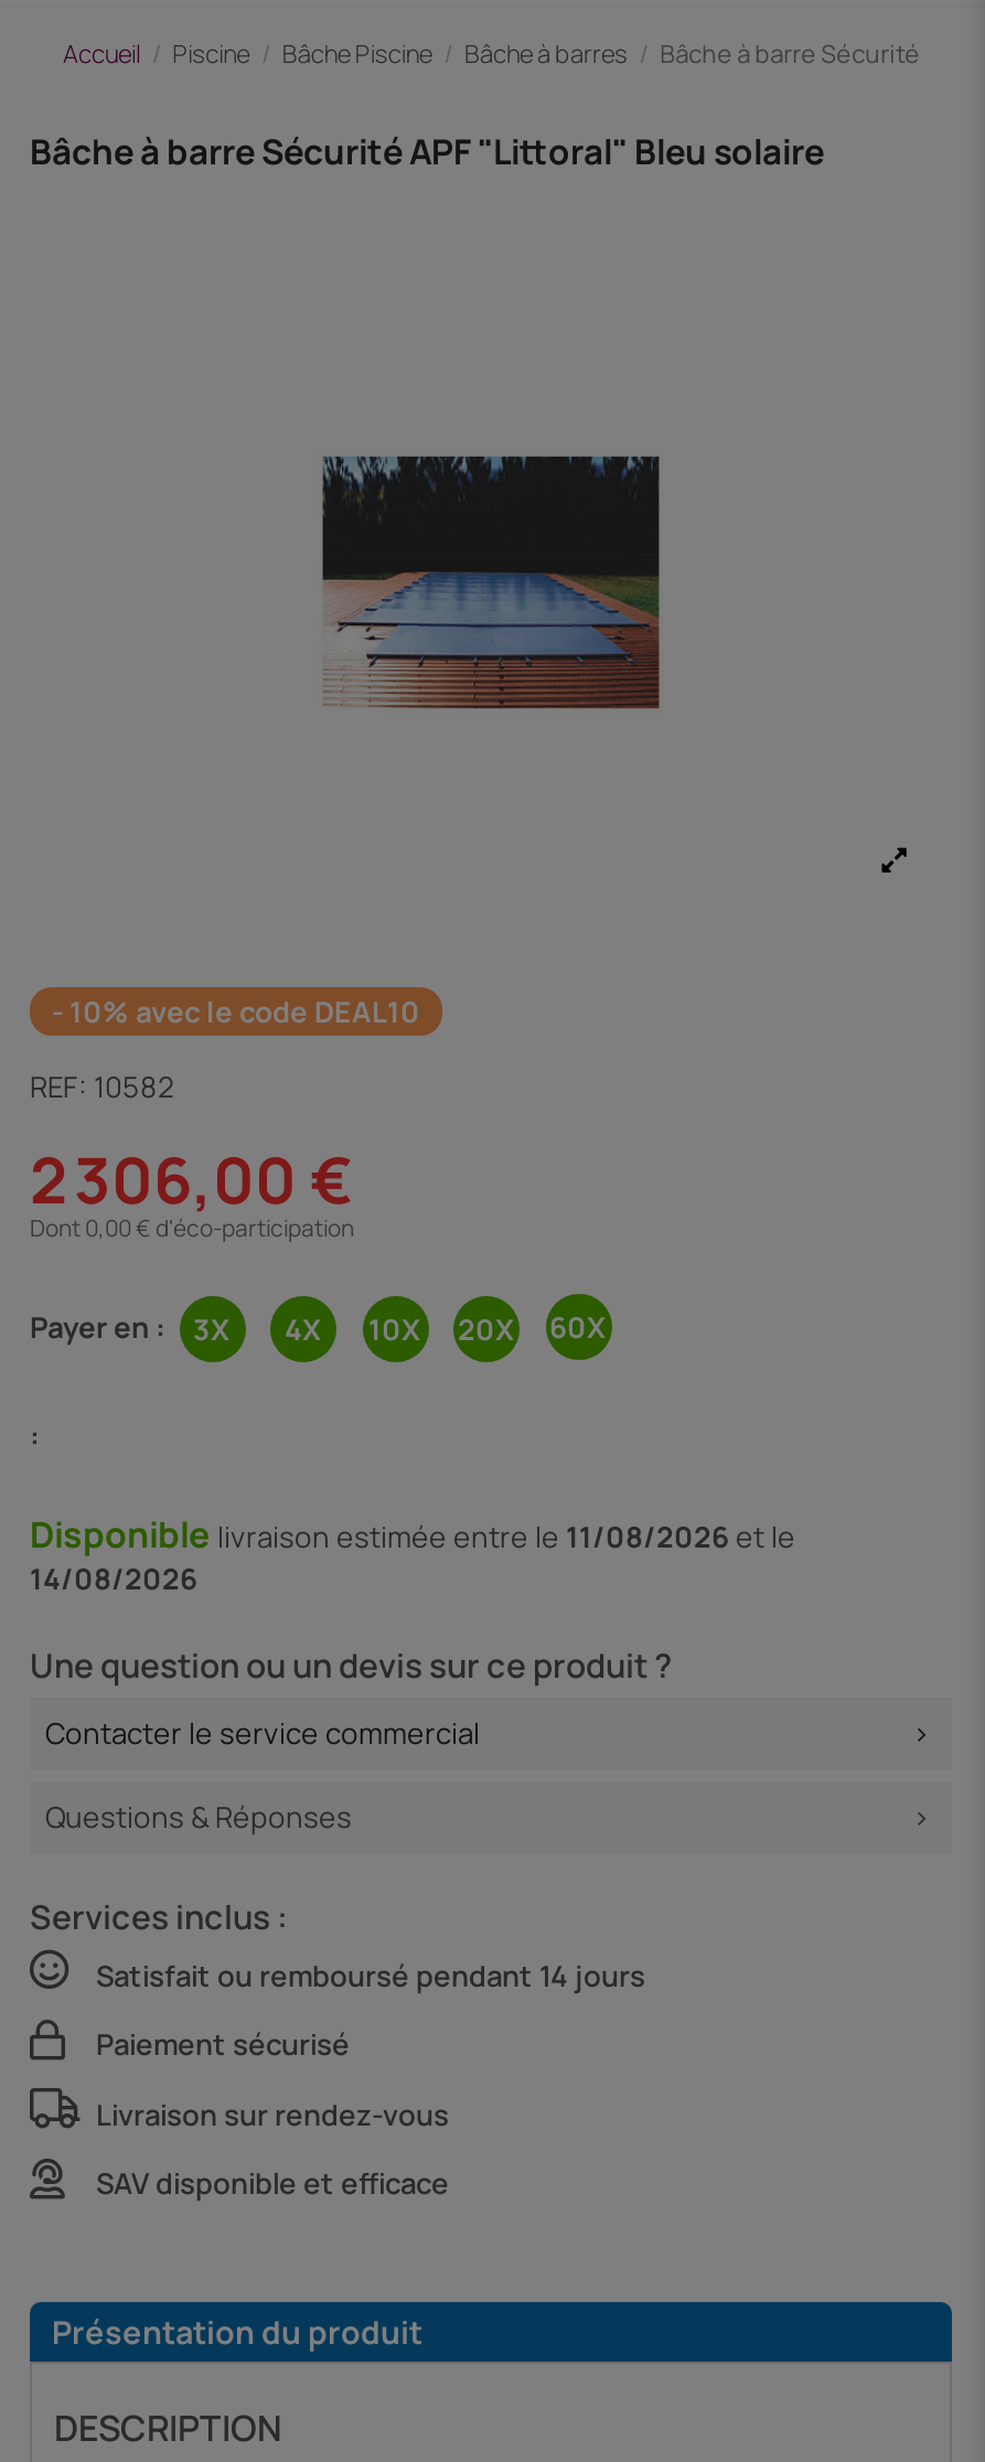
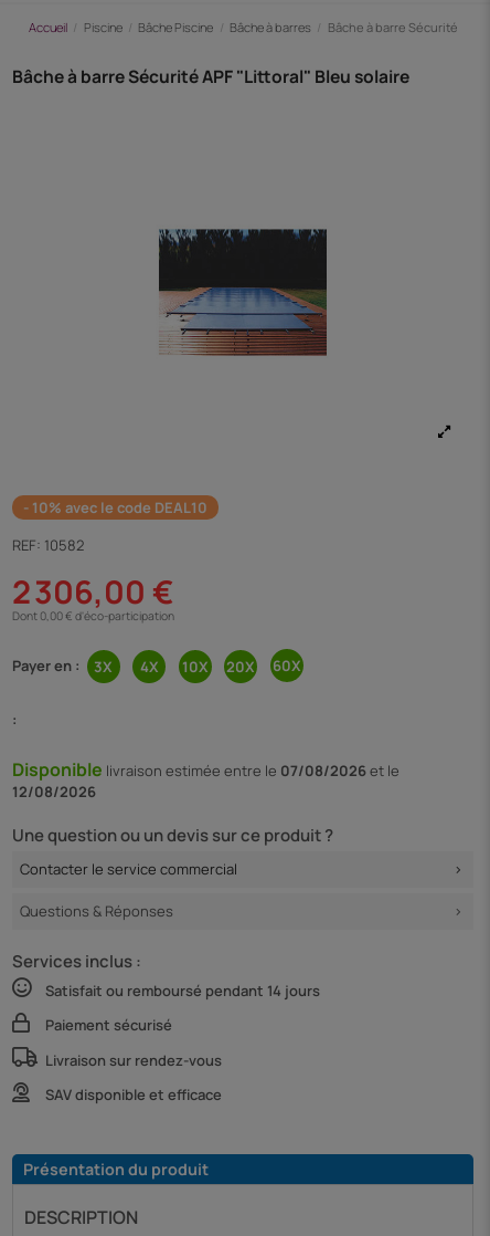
[30,1511,795,1560] Disponible livraison estimée entre le 11/08/2026 et le -> [12,758,400,782] Disponible livraison estimée entre le 07/08/2026 et le
[30,1560,197,1599] 14/08/2026 -> [12,782,96,802] 12/08/2026

